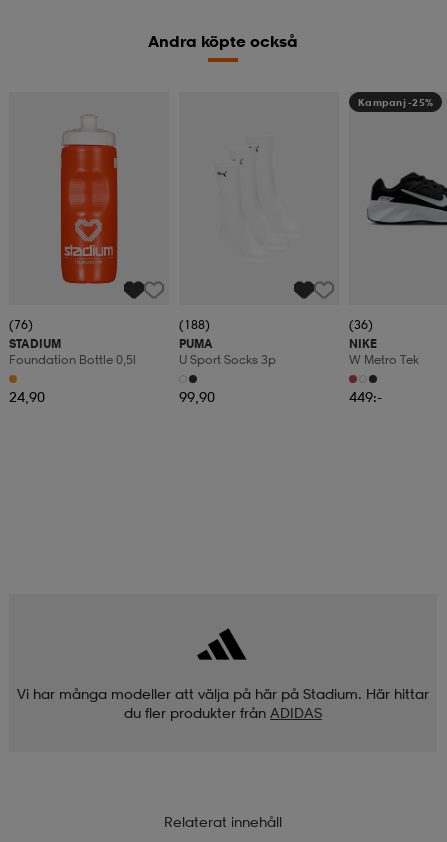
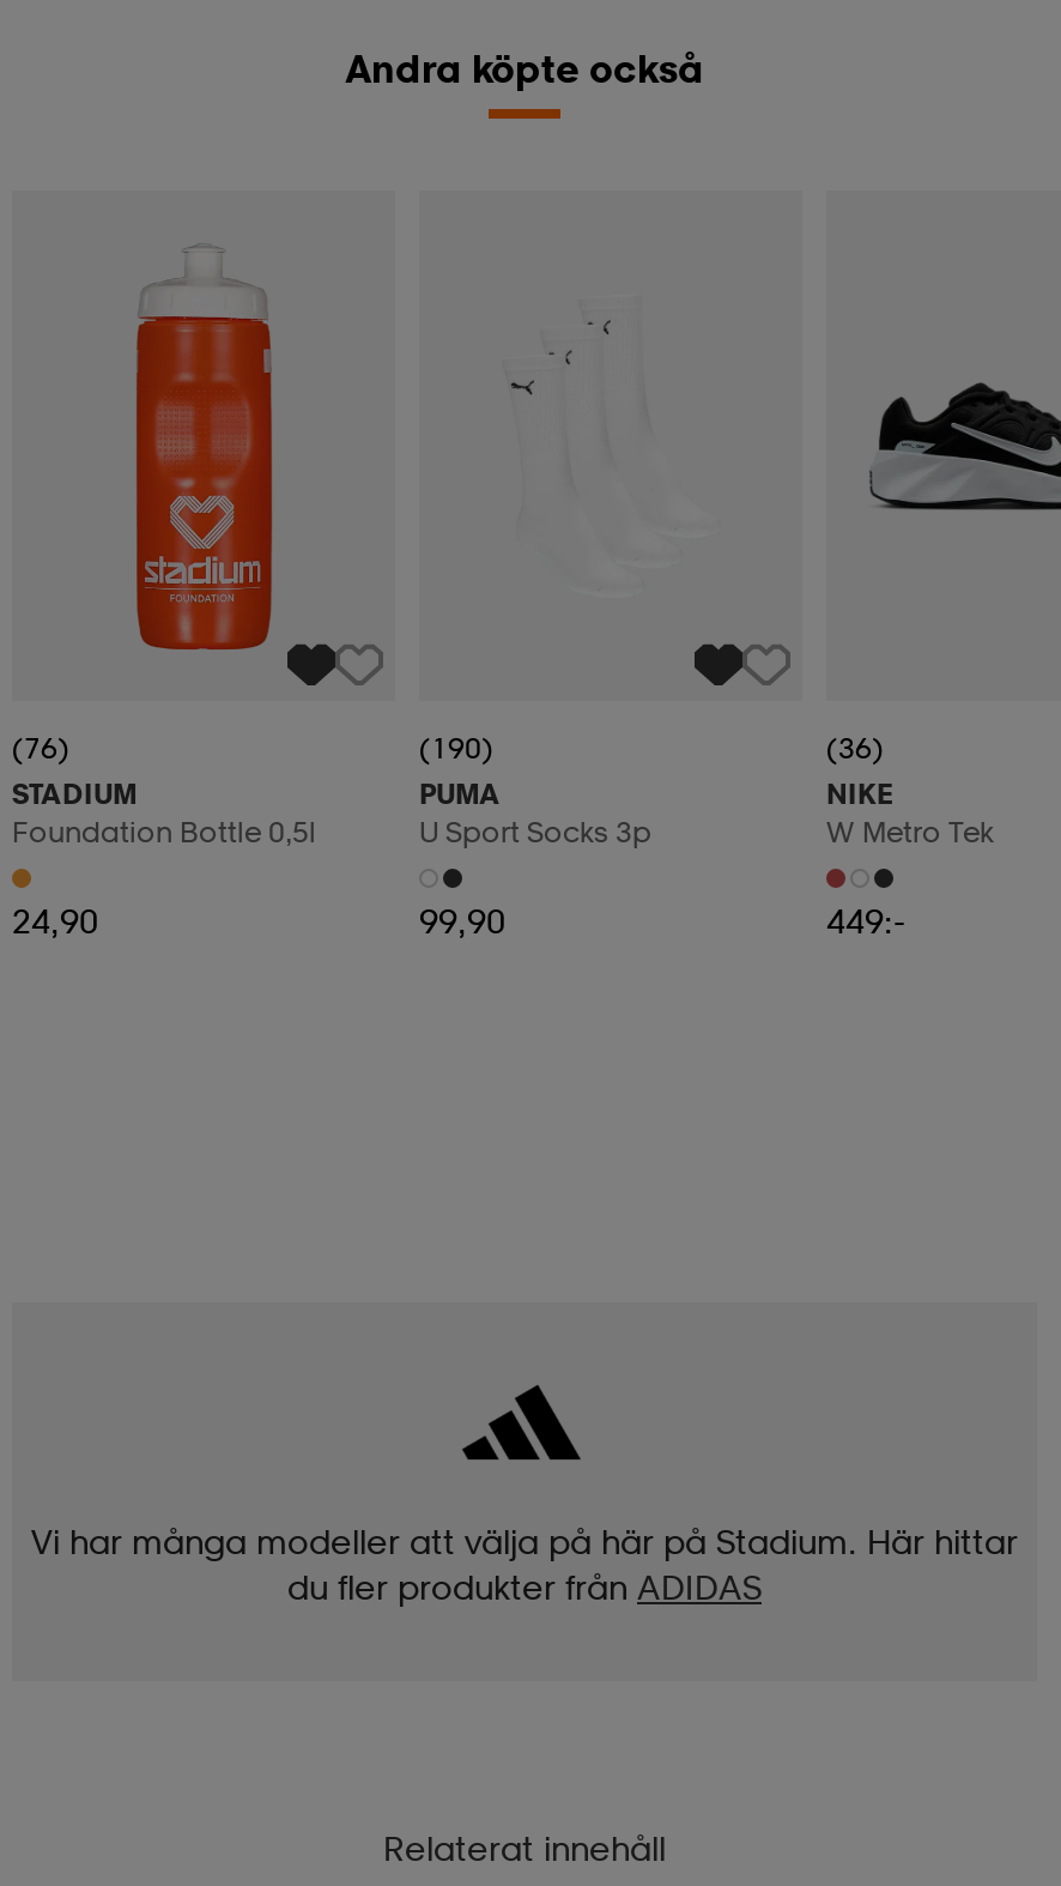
[358,96,433,108] Kampanj -25% -> none
[179,317,210,332] (188) -> [419,730,493,766] (190)

